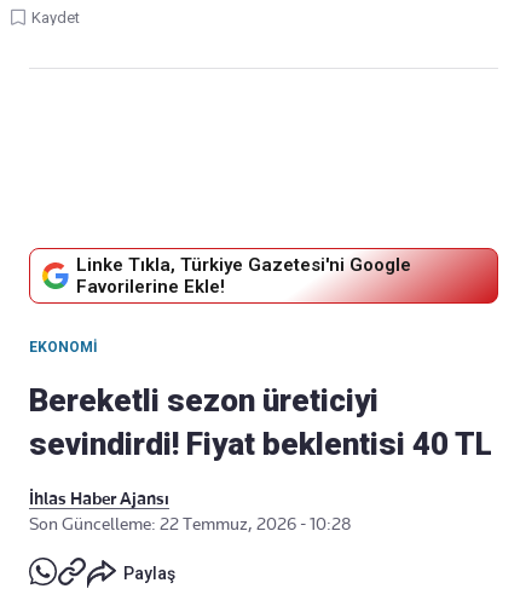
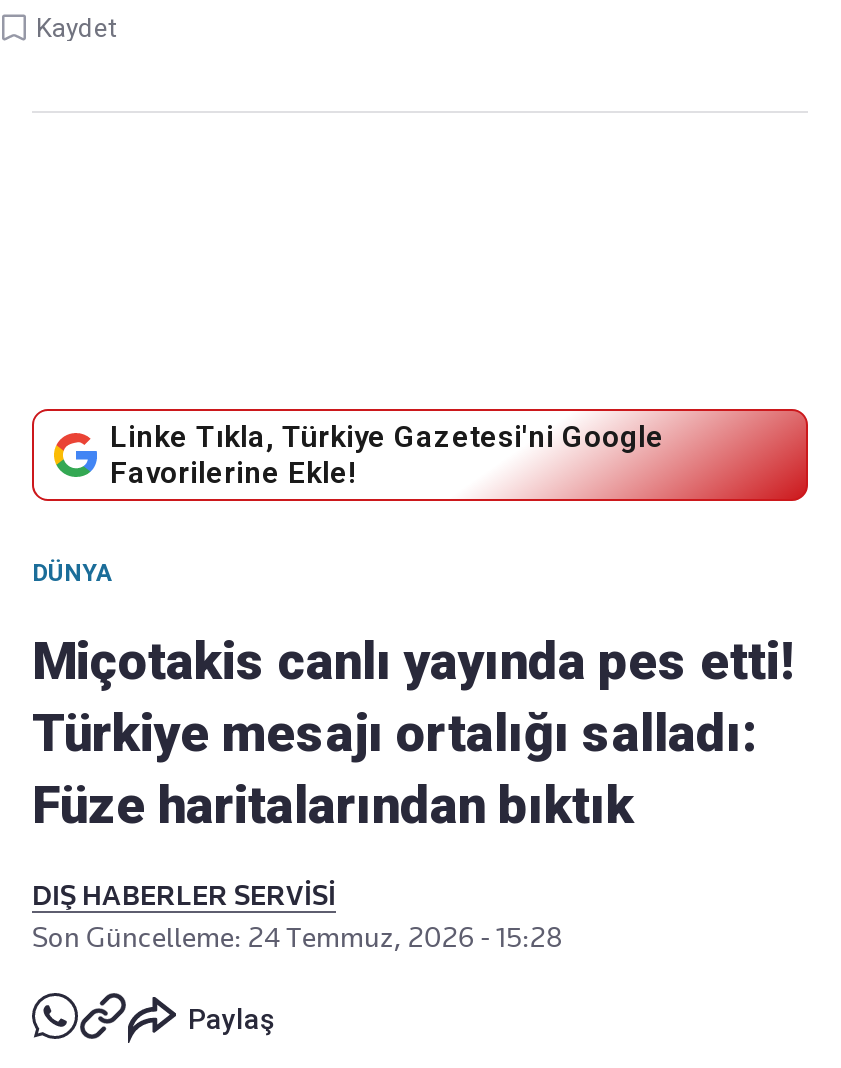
[29,339,98,355] EKONOMI -> [32,559,114,587] DÜNYA
[29,382,492,462] Bereketli sezon üreticiyi | sevindirdi! Fiyat beklentisi 40 TL -> [32,631,792,835] Miçotakis canlı yayında pes etti! | Türkiye mesajı ortalığı salladı: | Füze haritalarından bıktık
[29,489,352,533] İhlas Haber Ajansı | Son Güncelleme: 22 Temmuz, 2026 - 10:28 -> [32,879,564,953] DIŞ HABERLER SERVİSİ | Son Güncelleme: 24 Temmuz, 2026 - 15:28

